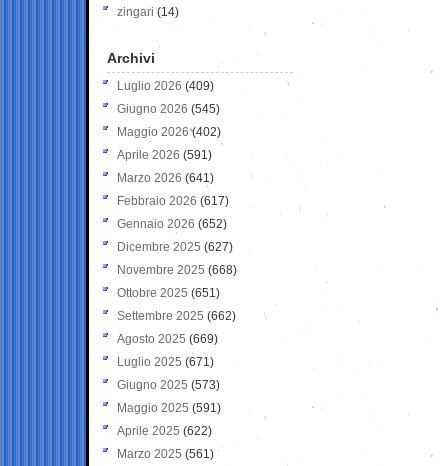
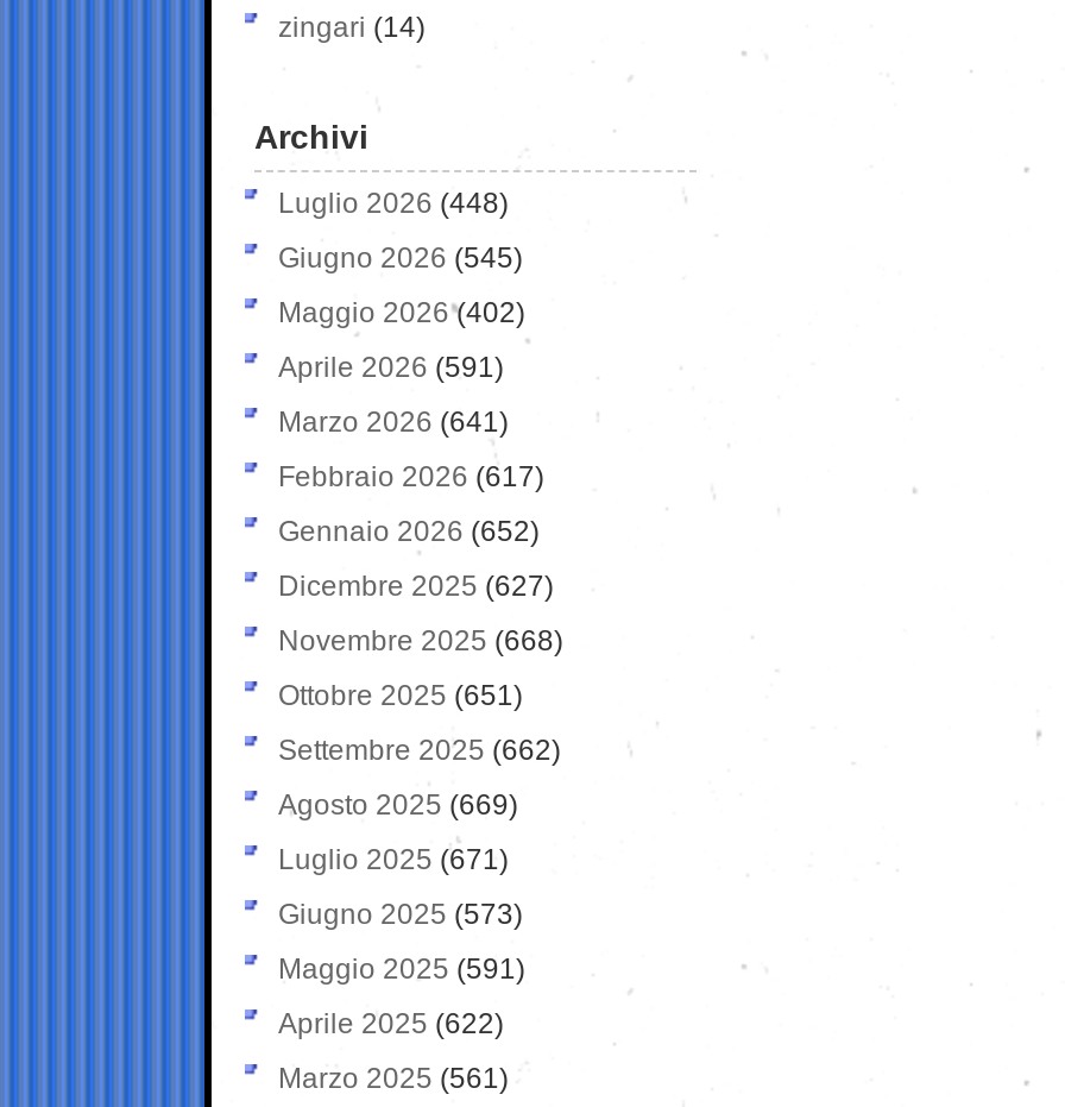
[117,79,214,93] Luglio 2026 (409) -> [278,186,509,220] Luglio 2026 (448)

